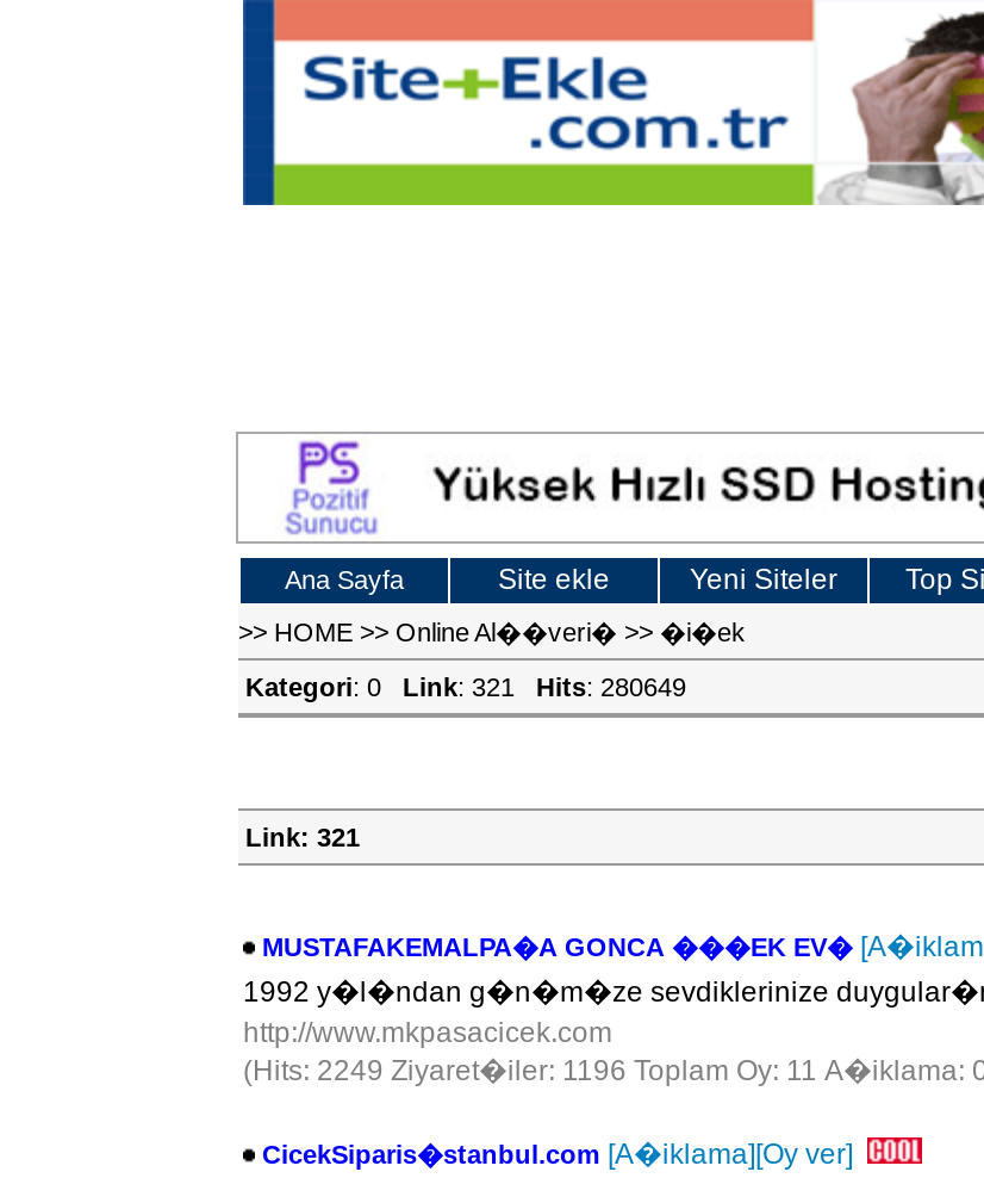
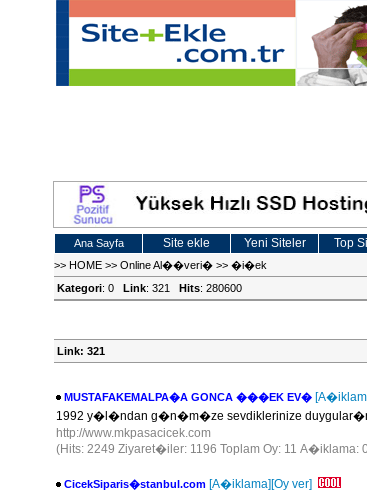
[245,672,686,701] Kategori: 0 Link: 321 Hits: 280649 -> [57,282,242,294] Kategori: 0 Link: 321 Hits: 280600

